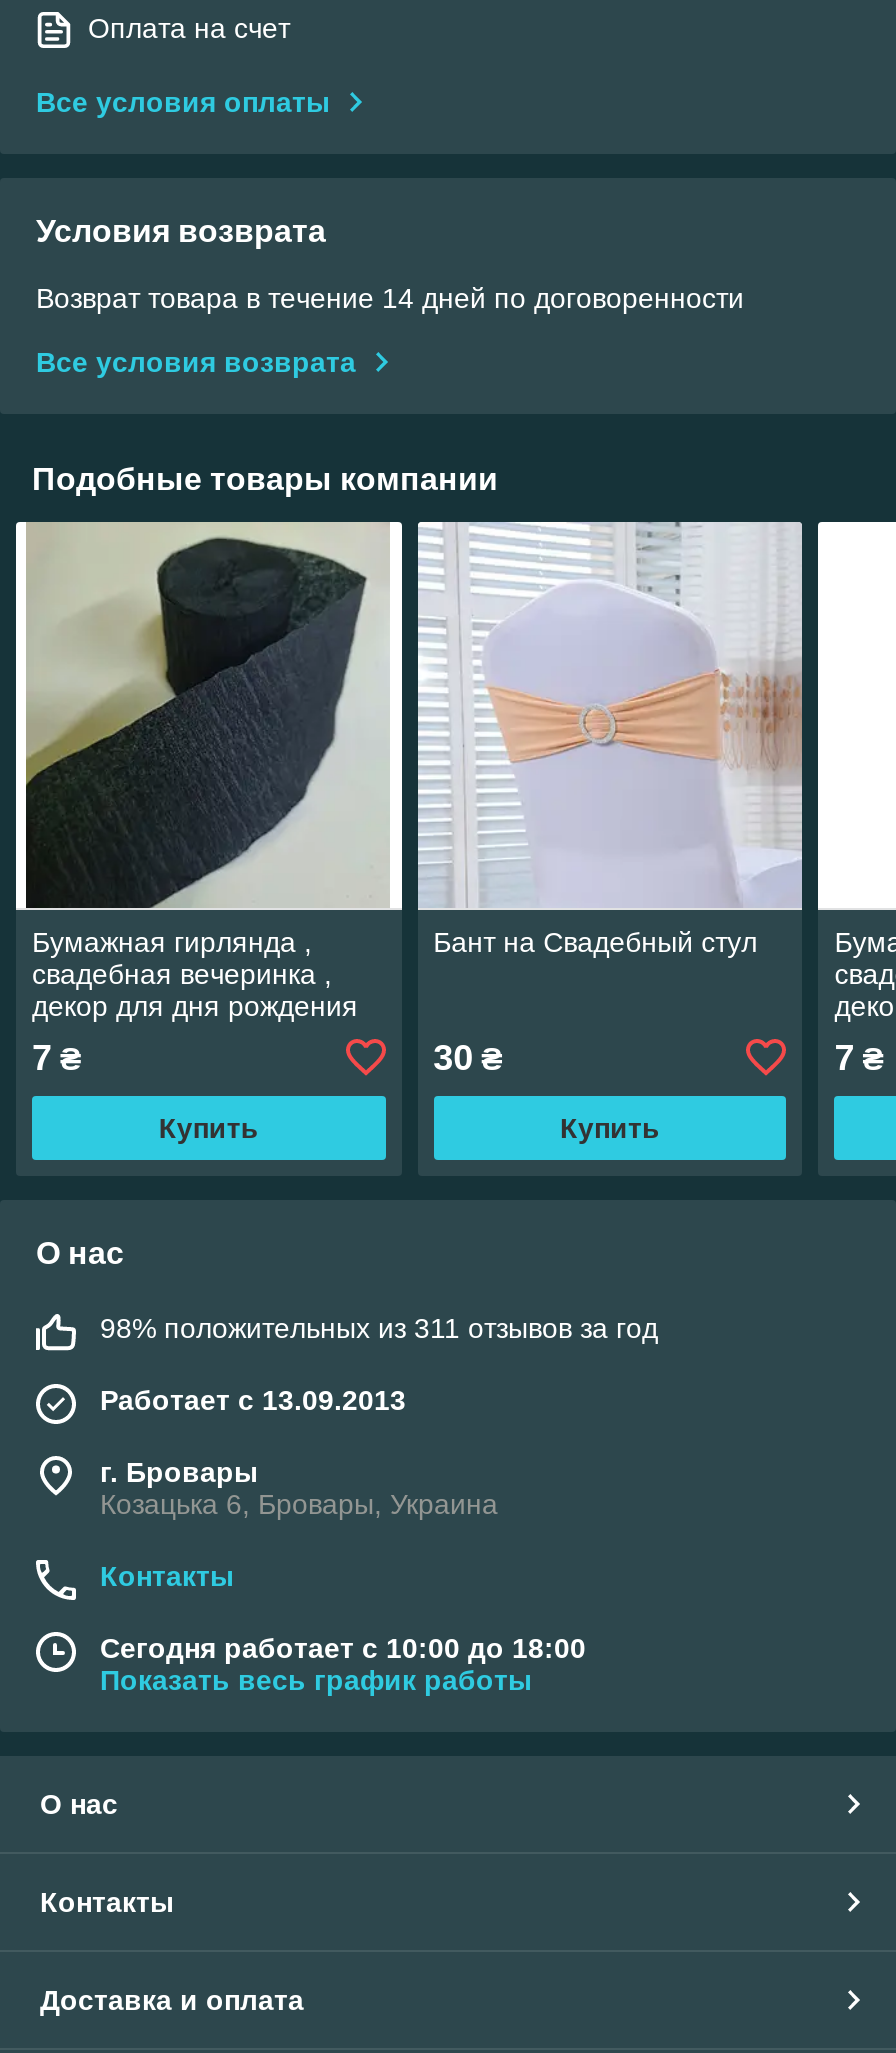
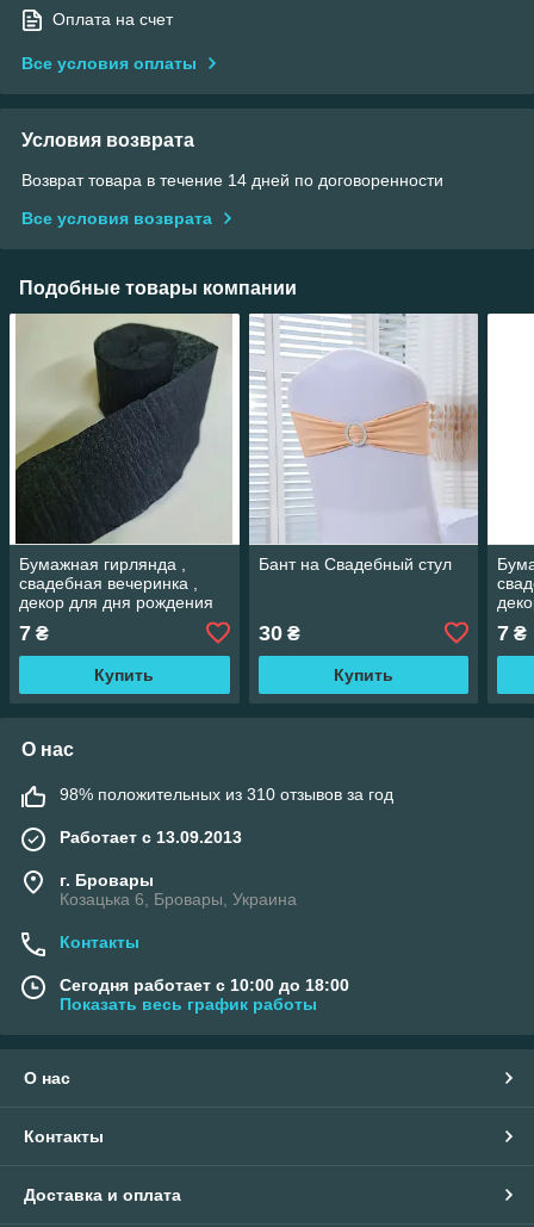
[100,1312,658,1344] 98% положительных из 311 отзывов за год -> [60,784,393,803] 98% положительных из 310 отзывов за год

